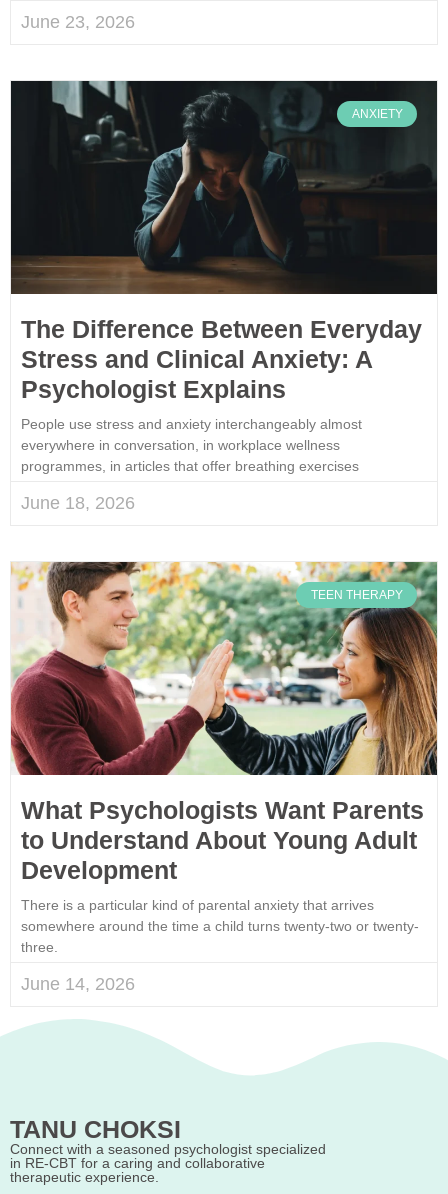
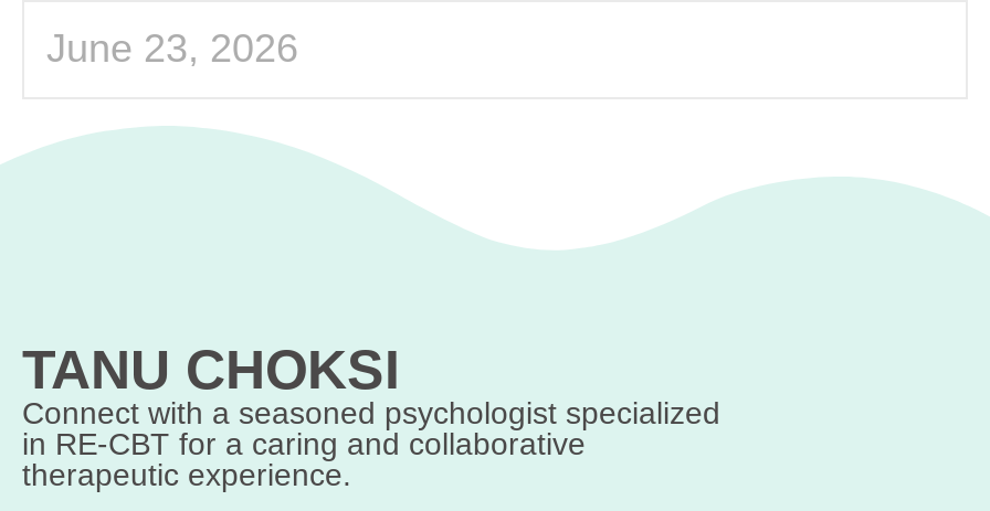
[10,80,438,295] [image] | ANXIETY -> none
[21,315,422,513] The Difference Between Everyday | Stress and Clinical Anxiety: A | Psychologist Explains | People use stress and anxiety interchangeably almost | everywhere in conversation, in workplace wellness | programmes, in articles that offer breathing exercises | June 18, 2026 -> none
[10,561,438,776] [image] | TEEN THERAPY -> none
[21,796,424,994] What Psychologists Want Parents | to Understand About Young Adult | Development | There is a particular kind of parental anxiety that arrives | somewhere around the time a child turns twenty-two or twenty- | three. | June 14, 2026 -> none

